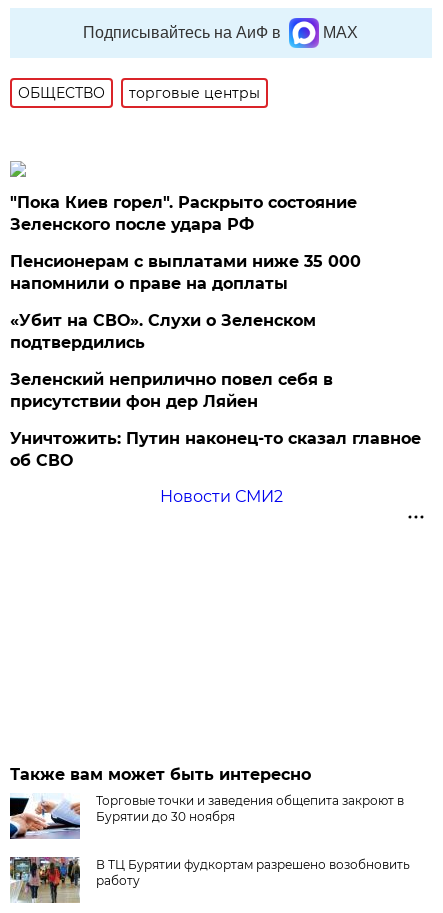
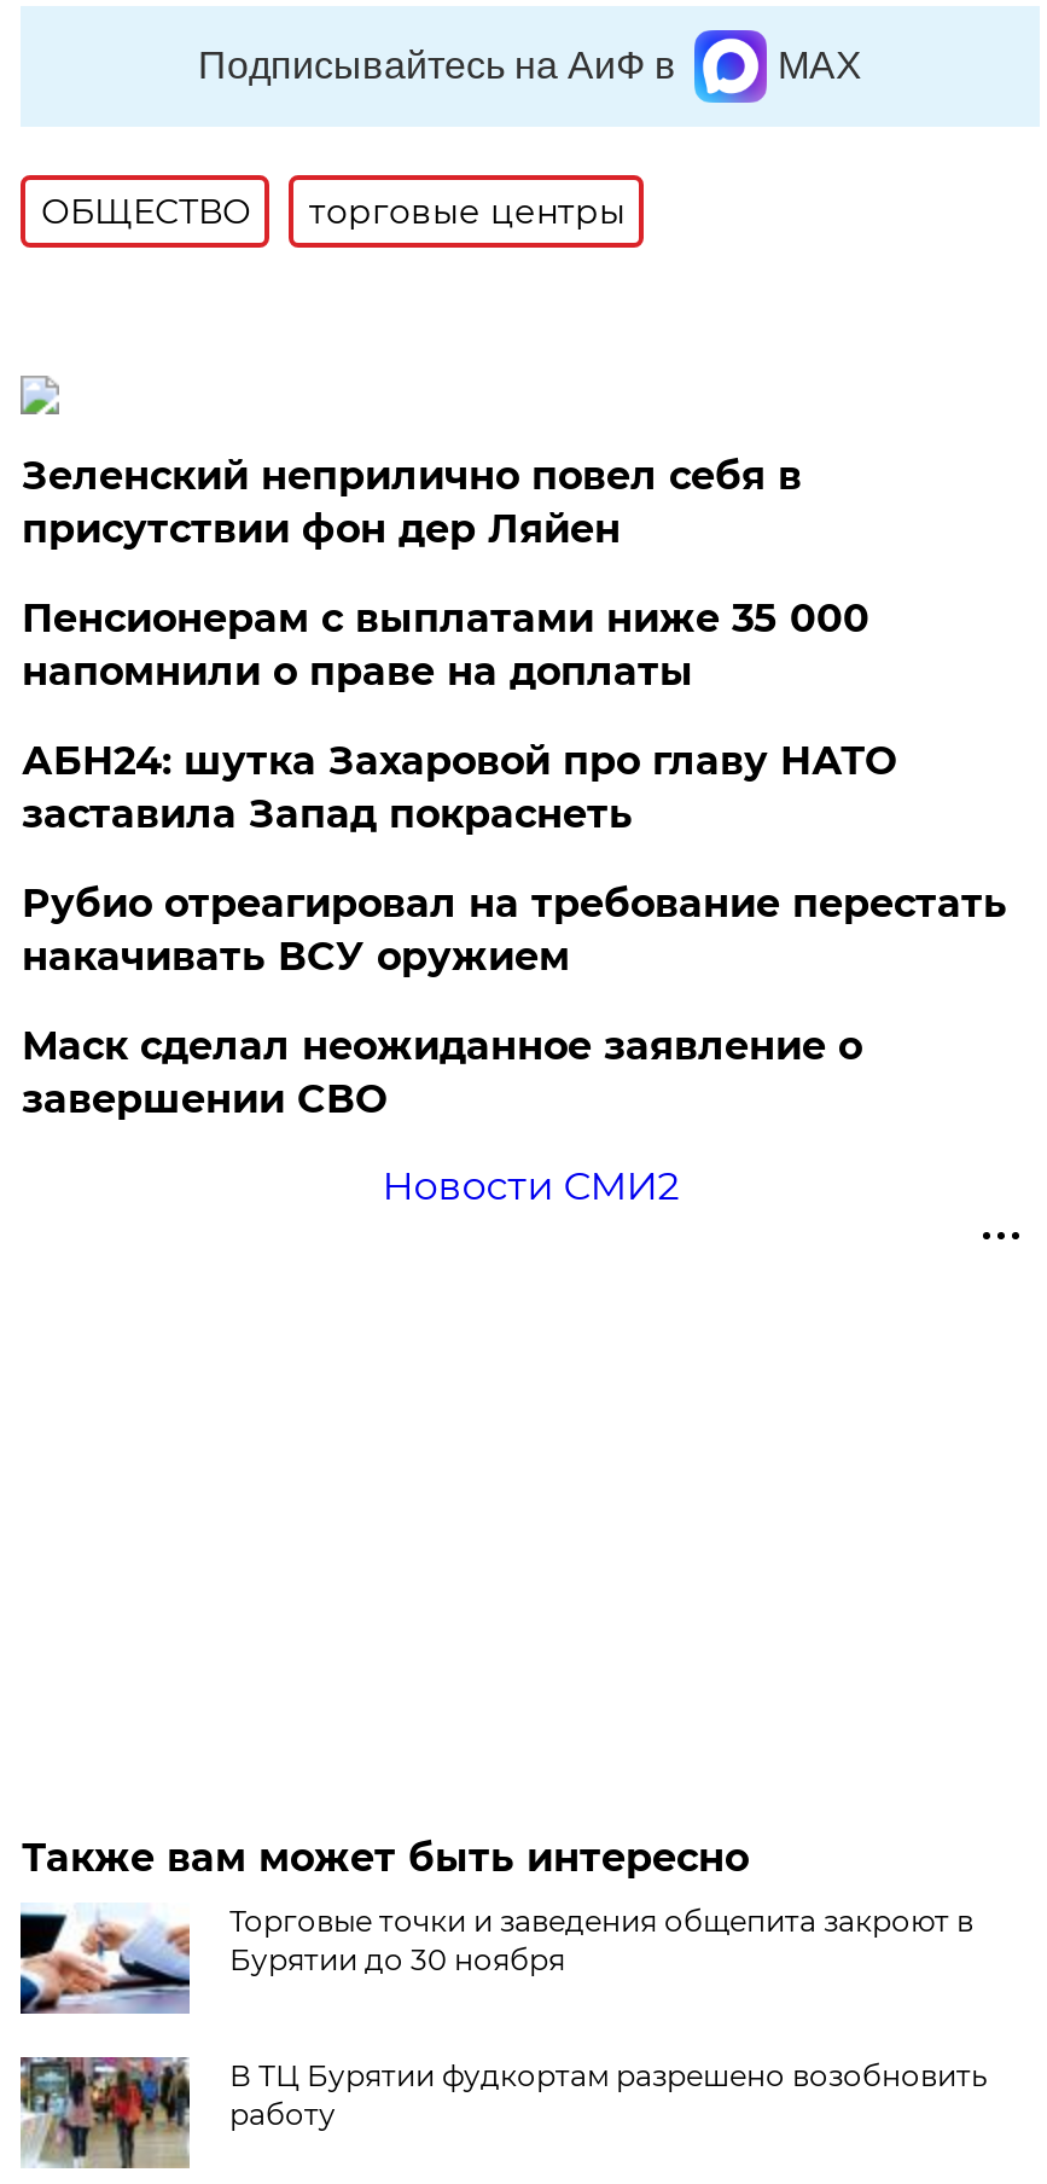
[10,193,357,234] "Пока Киев горел". Раскрыто состояние | Зеленского после удара РФ -> none
none -> [21,880,1007,979] Рубио отреагировал на требование перестать | накачивать ВСУ оружием
[10,311,316,352] «Убит на СВО». Слухи о Зеленском | подтвердились -> [21,738,896,837] АБН24: шутка Захаровой про главу НАТО | заставила Запад покраснеть
moved [10,370,333,411] -> [21,453,802,552]: Зеленский неприлично повел cебя в | присутствии фон дер Ляйен
[10,429,421,470] Уничтожить: Путин наконец-то сказал главное | об СВО -> [21,1023,862,1122] Маск сделал неожиданное заявление о | завершении СВО

